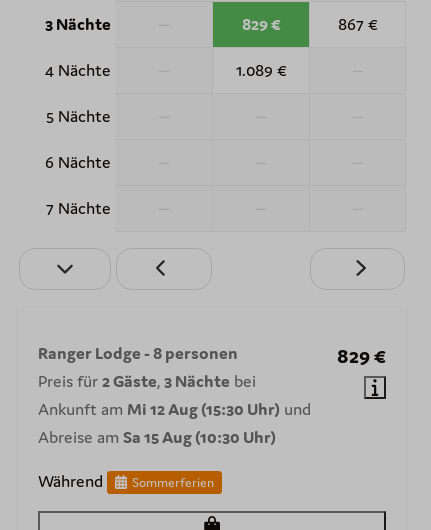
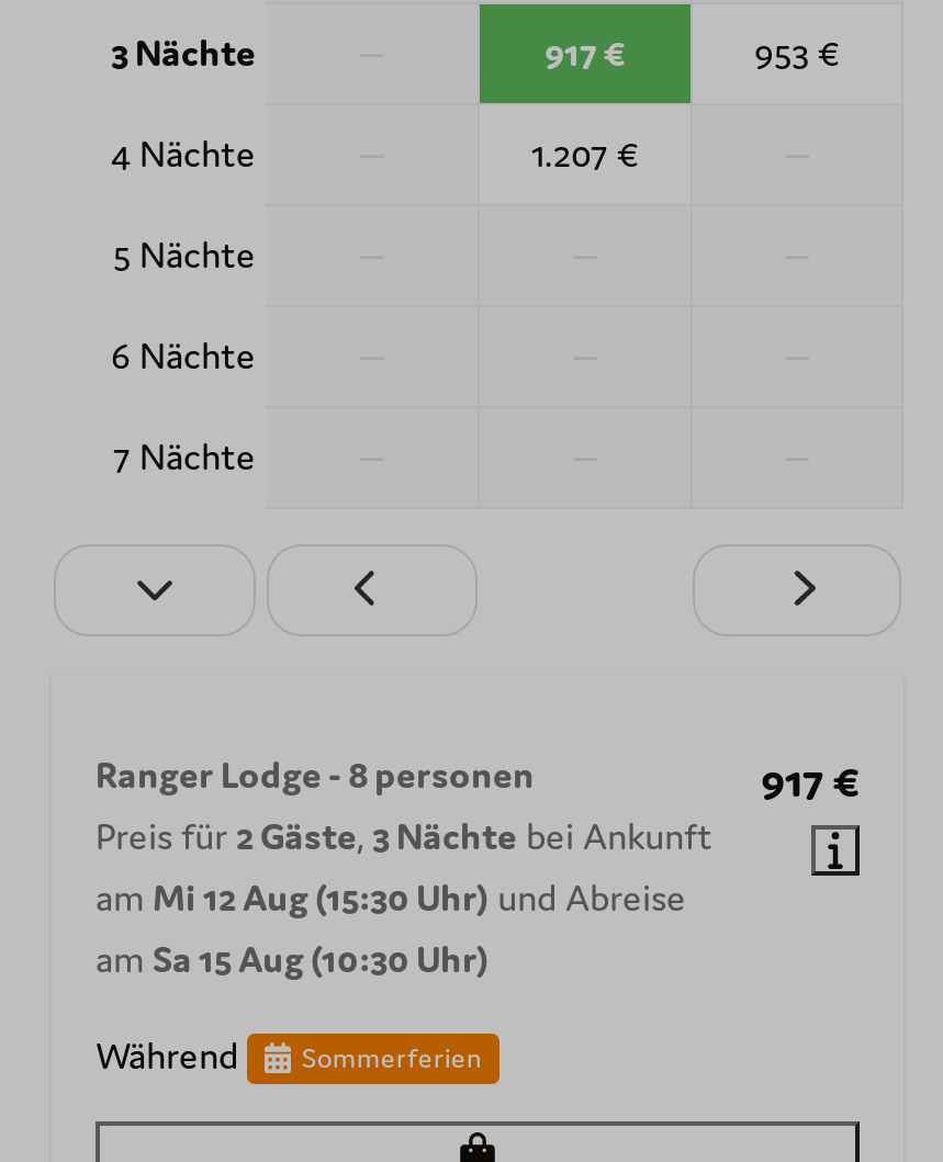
[241,13,280,35] 829 € -> [545,29,626,77] 917 €
[337,13,377,35] 867 € -> [754,29,840,77] 953 €
[235,59,286,81] 1.089 € -> [531,129,639,178] 1.207 €
[337,343,386,369] 829 € -> [761,753,860,810] 917 €

